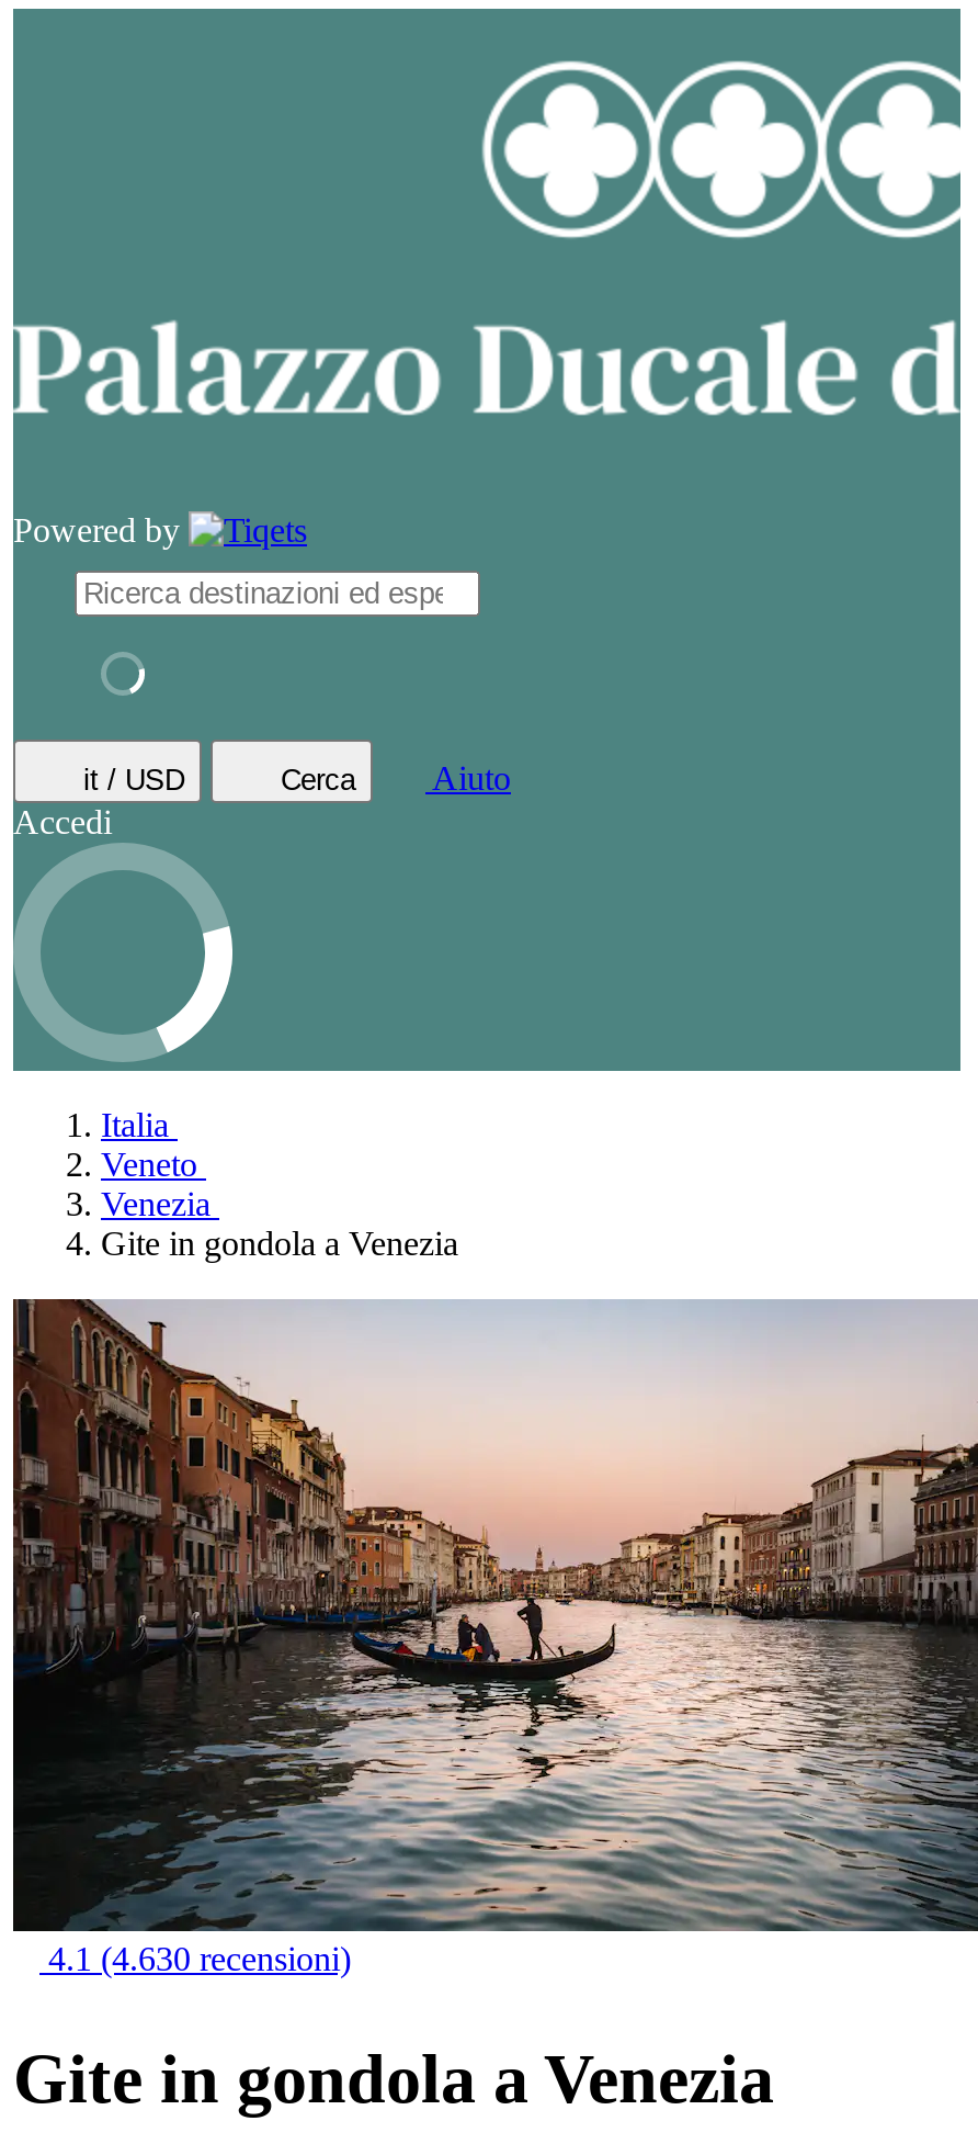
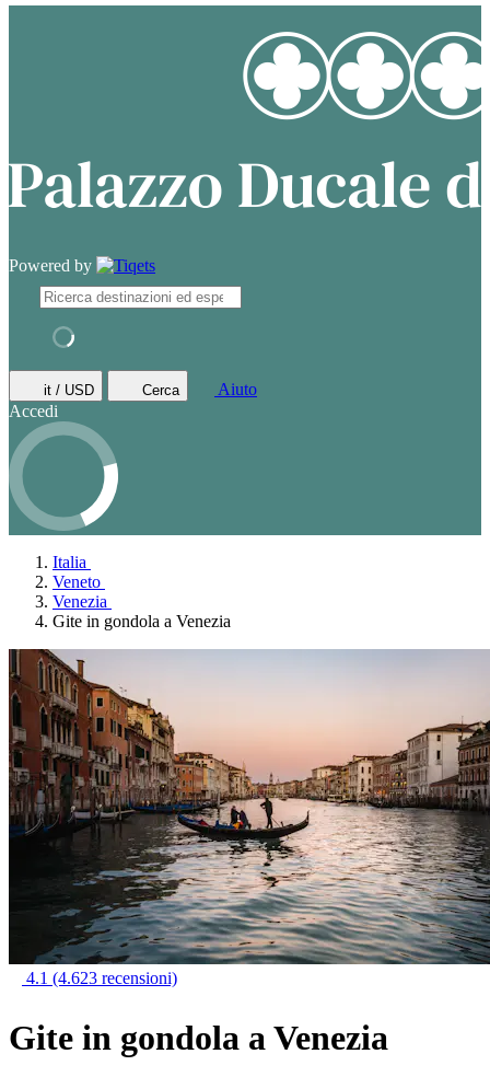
[48,1940,351,1977] 4.1 (4.630 recensioni) -> [26,969,177,987] 4.1 (4.623 recensioni)

